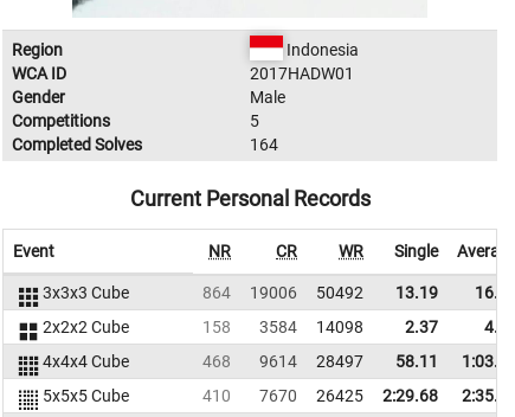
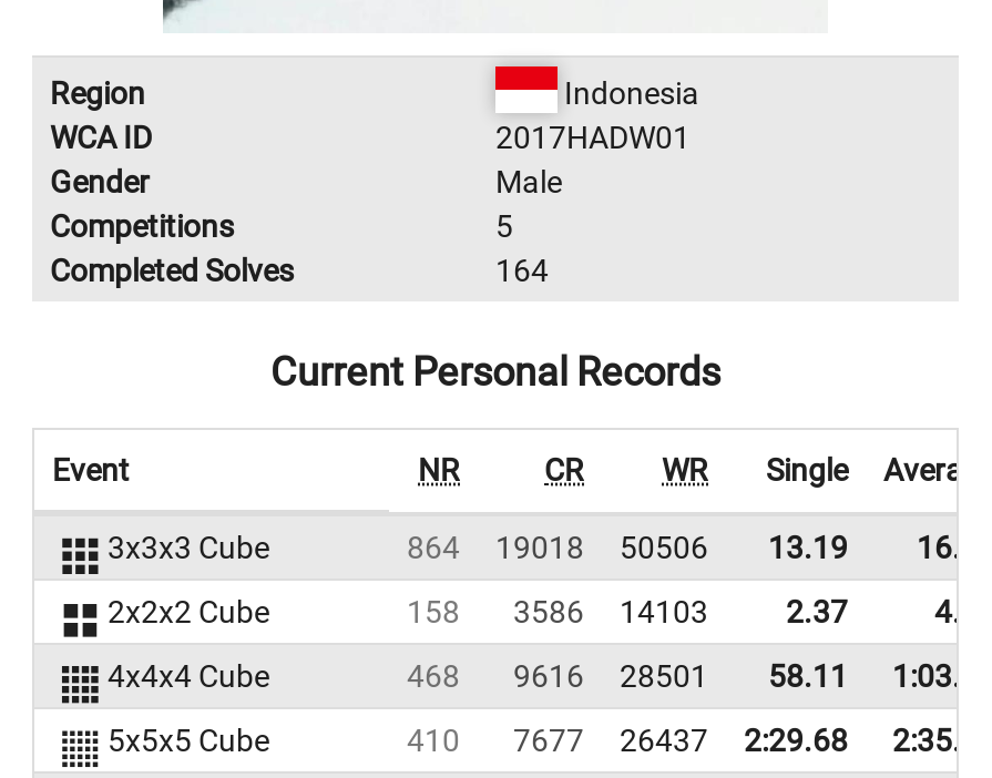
[250,283,297,302] 19006 -> [495,530,584,565] 19018
[316,283,363,302] 50492 -> [620,530,708,565] 50506
[259,317,297,336] 3584 -> [513,594,584,629] 3586
[316,317,363,336] 14098 -> [620,594,708,629] 14103
[259,352,297,371] 9614 -> [513,658,584,694] 9616
[316,352,363,371] 28497 -> [620,658,708,694] 28501
[259,386,297,405] 7670 -> [513,723,584,758] 7677
[316,386,363,405] 26425 -> [620,723,708,758] 26437

